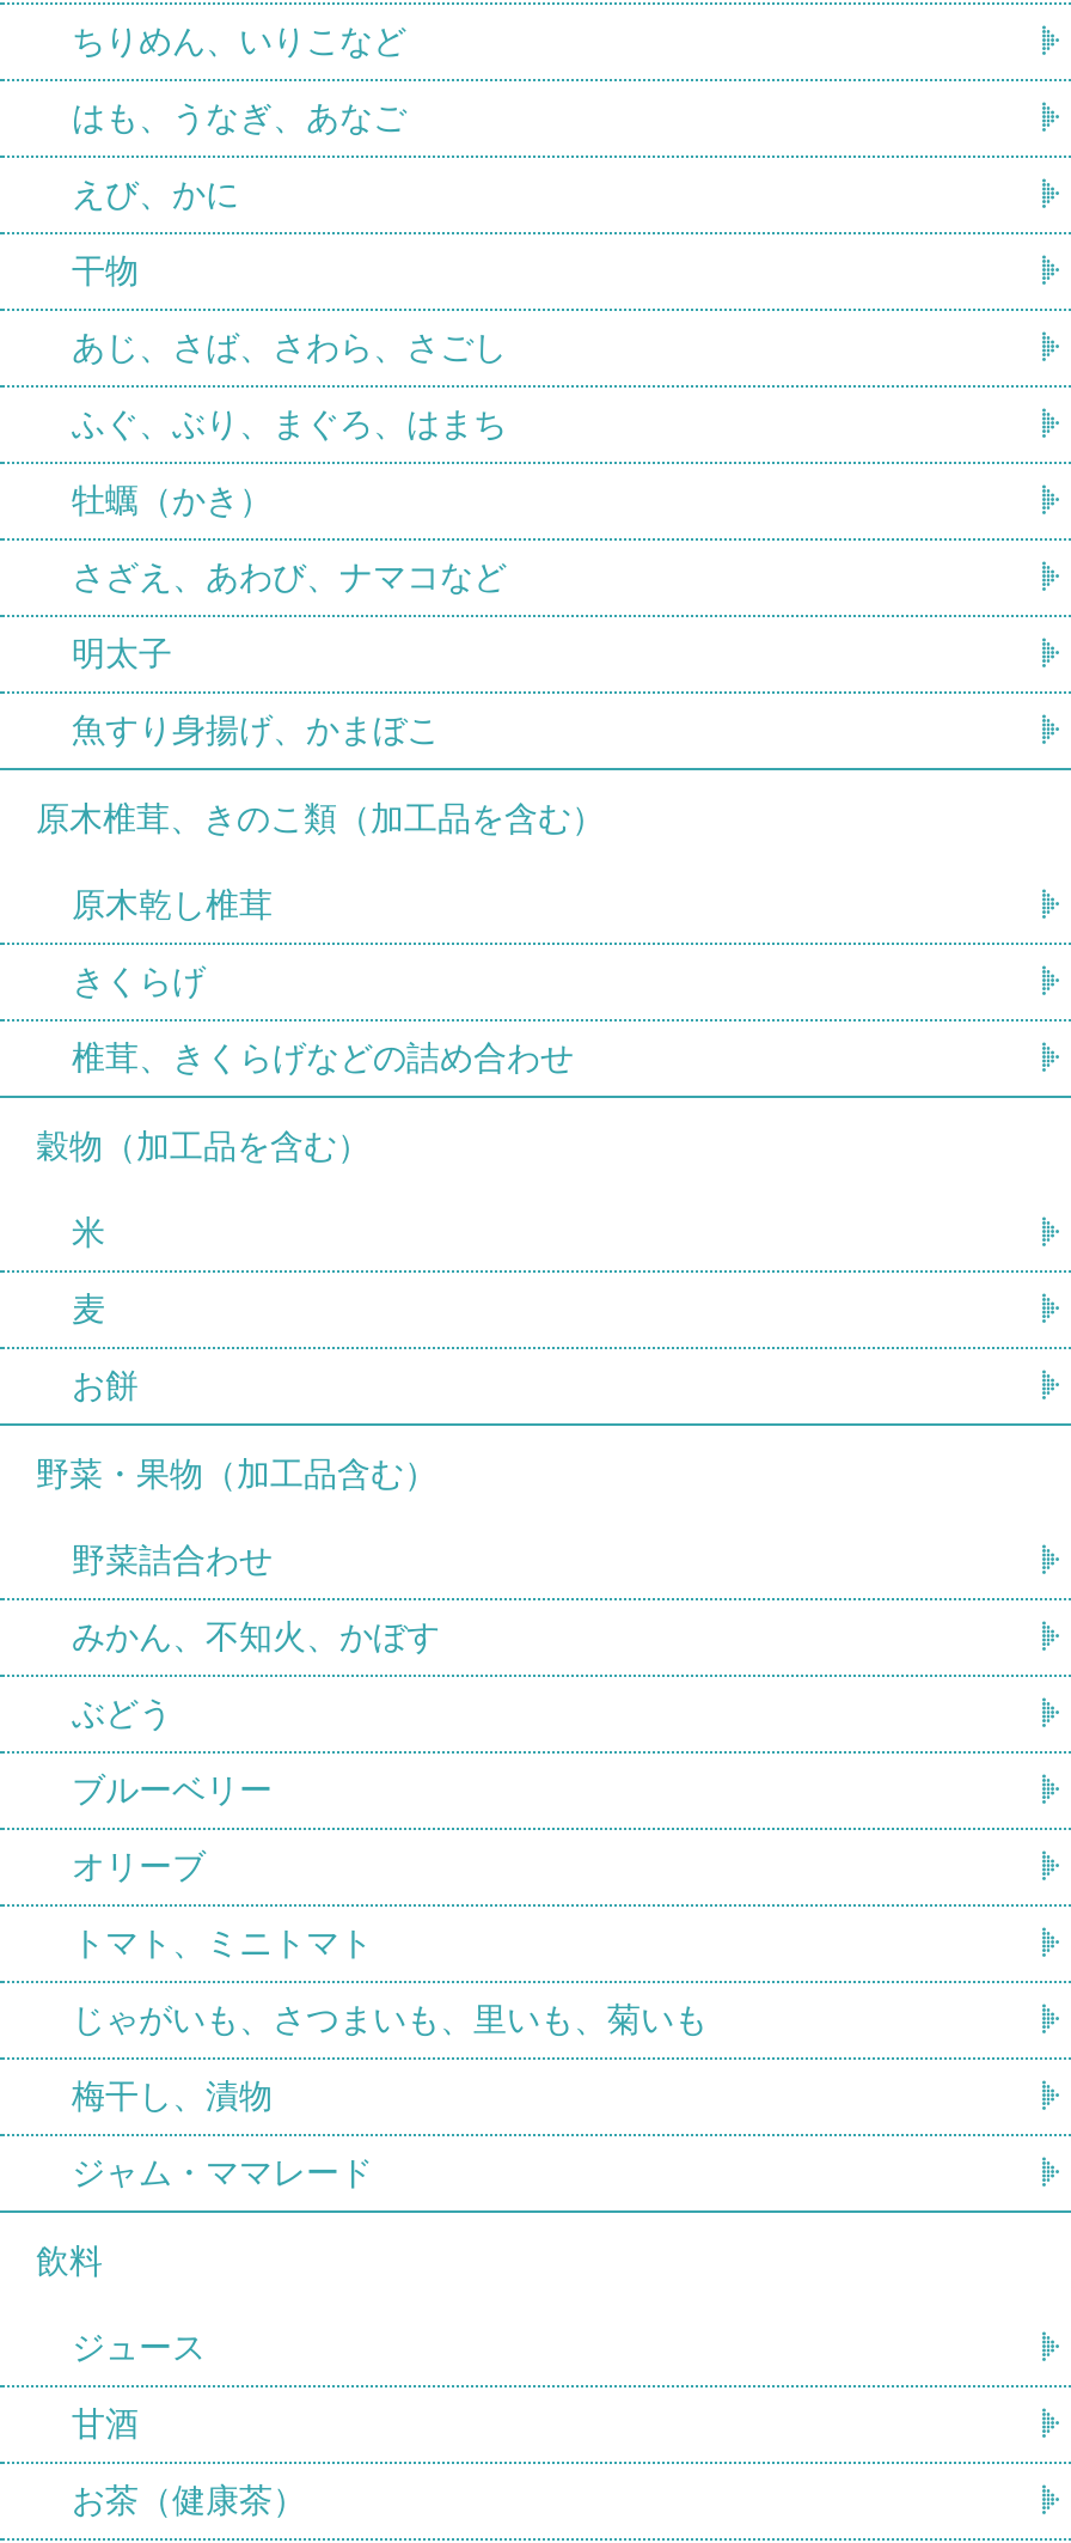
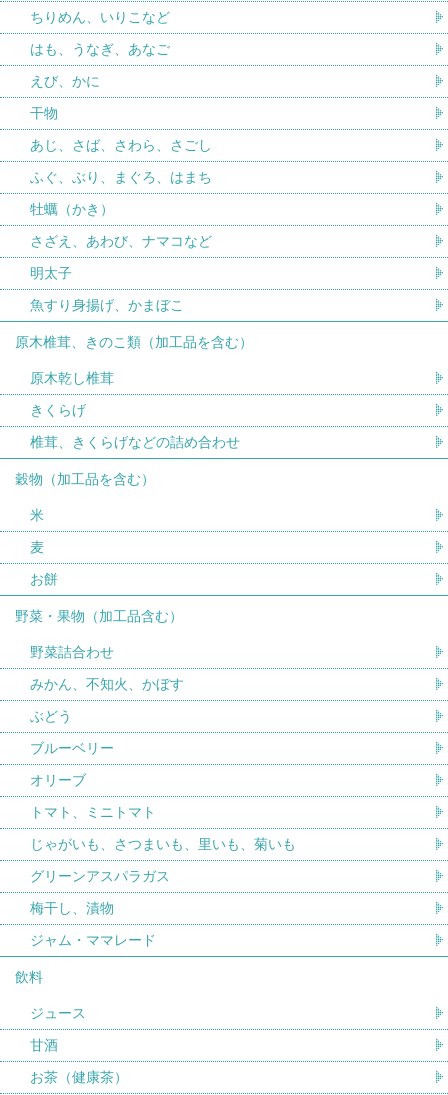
none -> [30,868,170,884] グリーンアスパラガス

